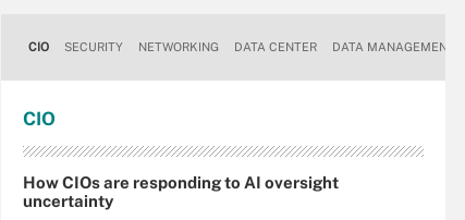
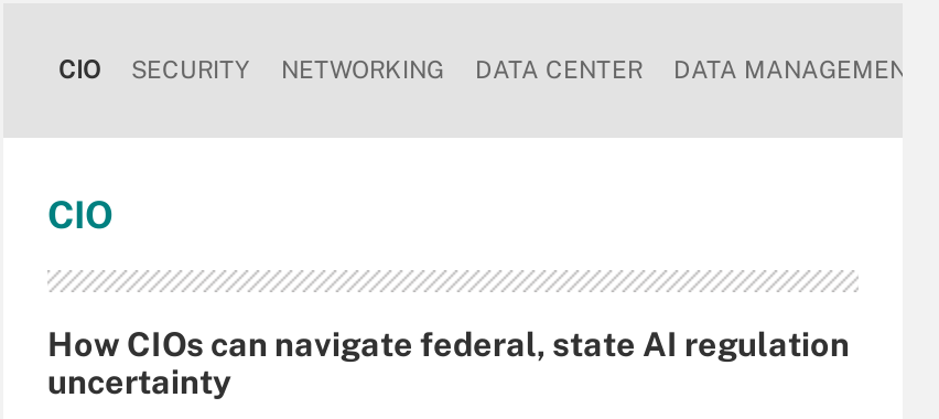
[23,173,339,192] How CIOs are responding to AI oversight -> [47,325,850,363] How CIOs can navigate federal, state AI regulation

